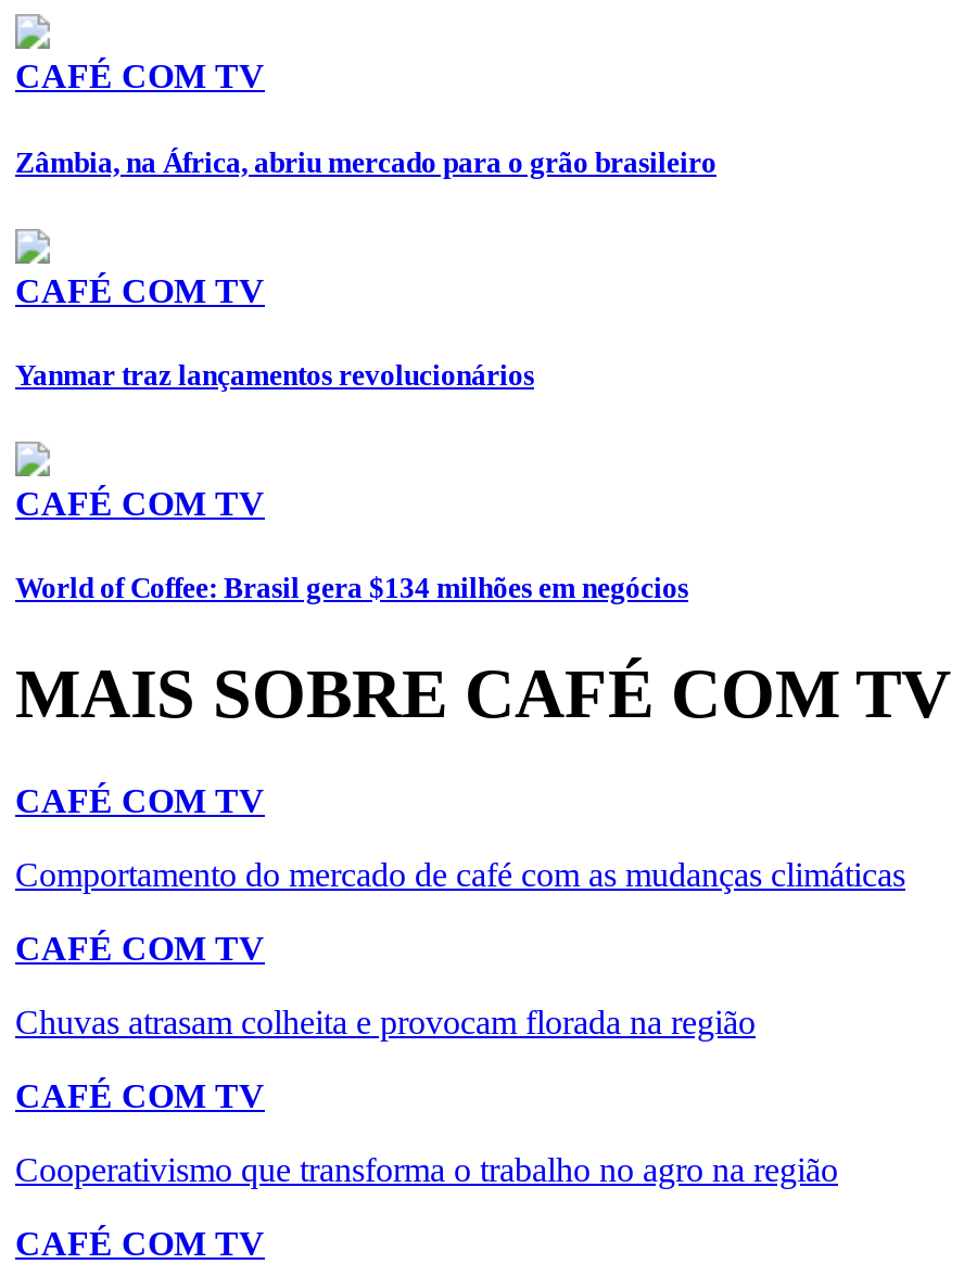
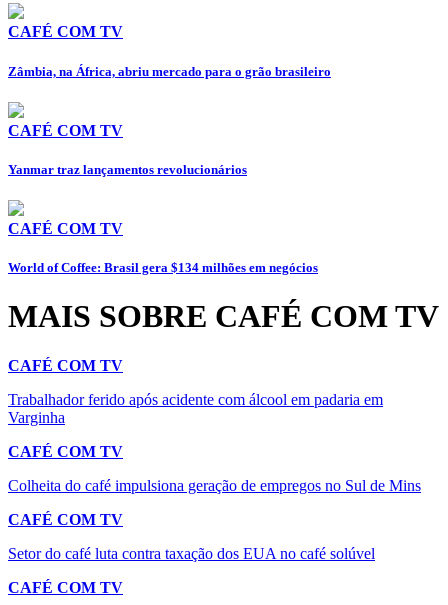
[15,856,905,892] Comportamento do mercado de café com as mudanças climáticas -> [8,391,383,426] Trabalhador ferido após acidente com álcool em padaria em | Varginha
[15,1003,756,1040] Chuvas atrasam colheita e provocam florada na região -> [8,477,421,494] Colheita do café impulsiona geração de empregos no Sul de Mins
[15,1151,838,1188] Cooperativismo que transforma o trabalho no agro na região -> [8,545,375,562] Setor do café luta contra taxação dos EUA no café solúvel

